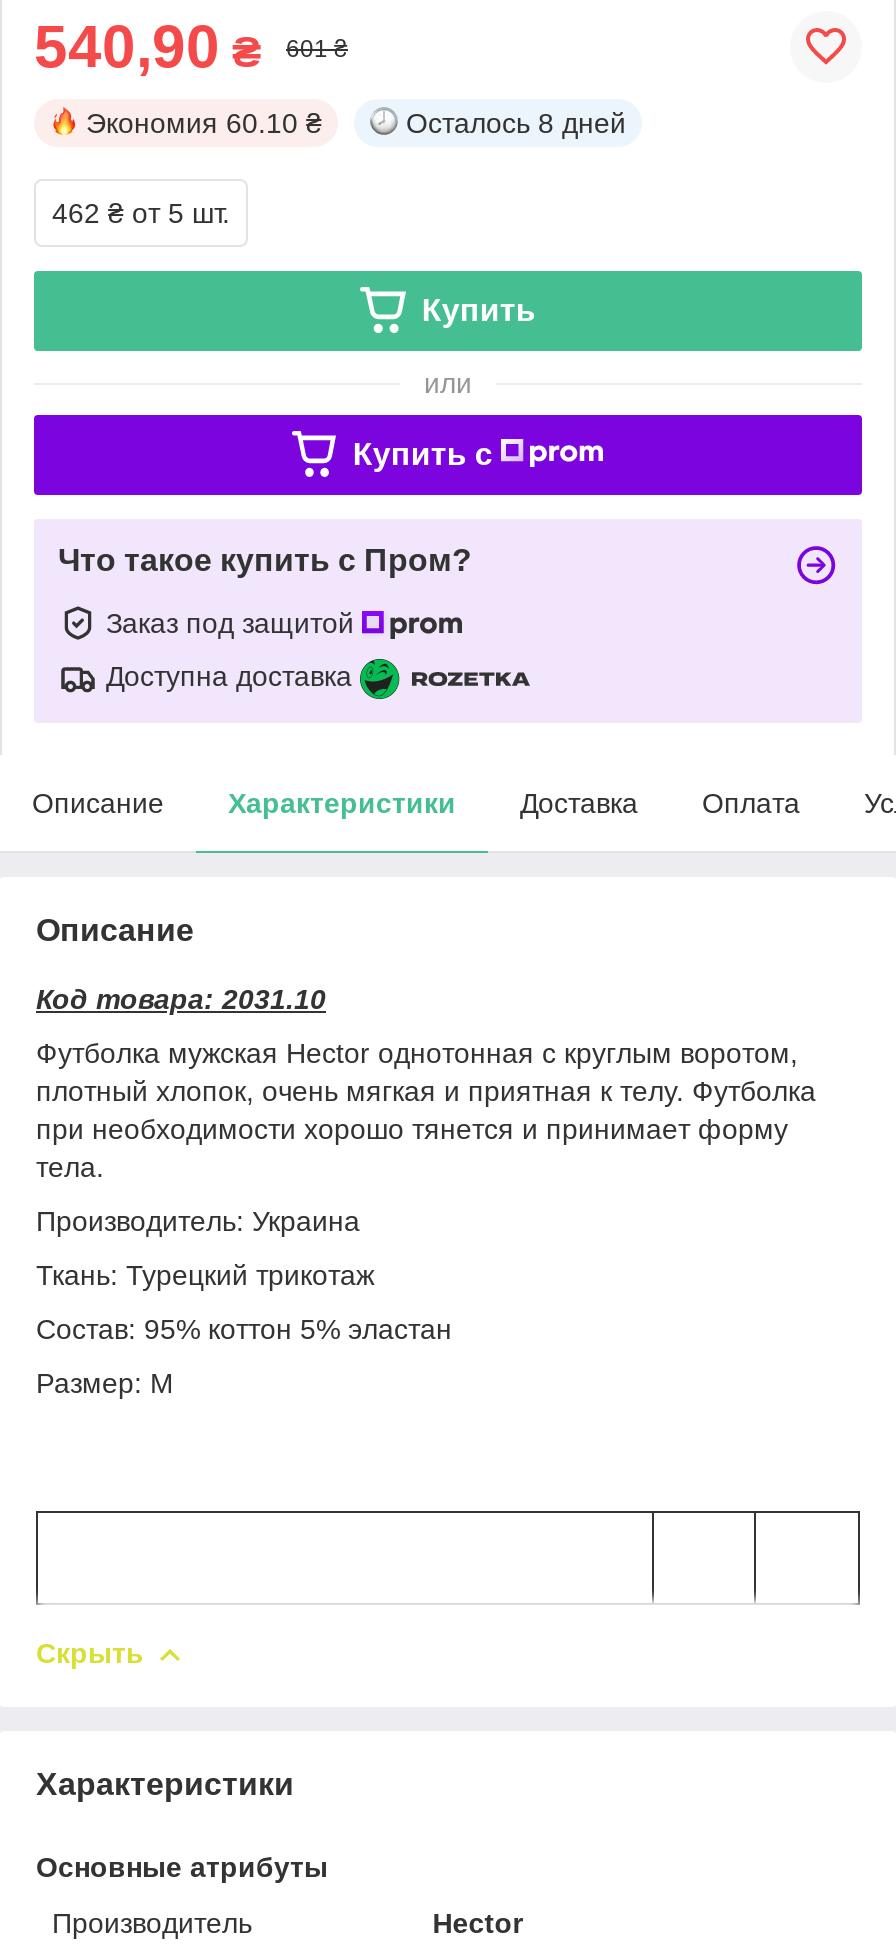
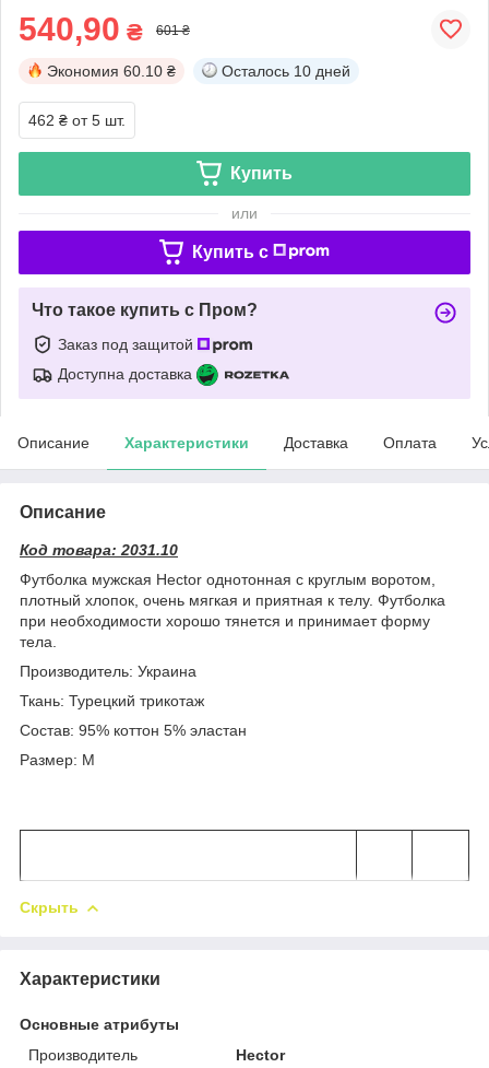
[406,107,626,139] Осталось 8 дней -> [222,62,350,80] Осталось 10 дней

